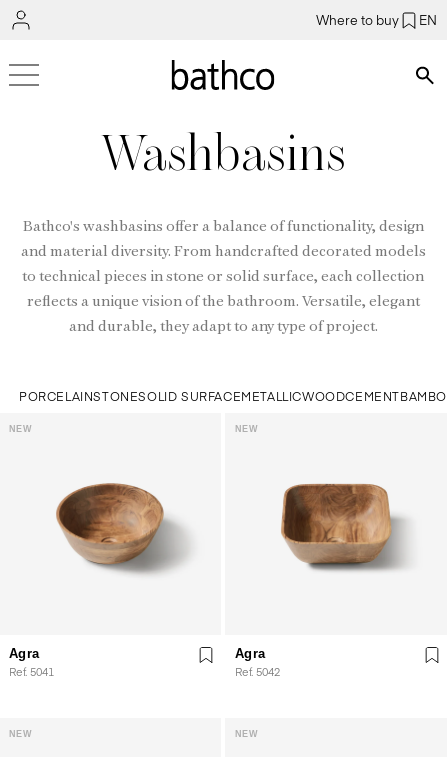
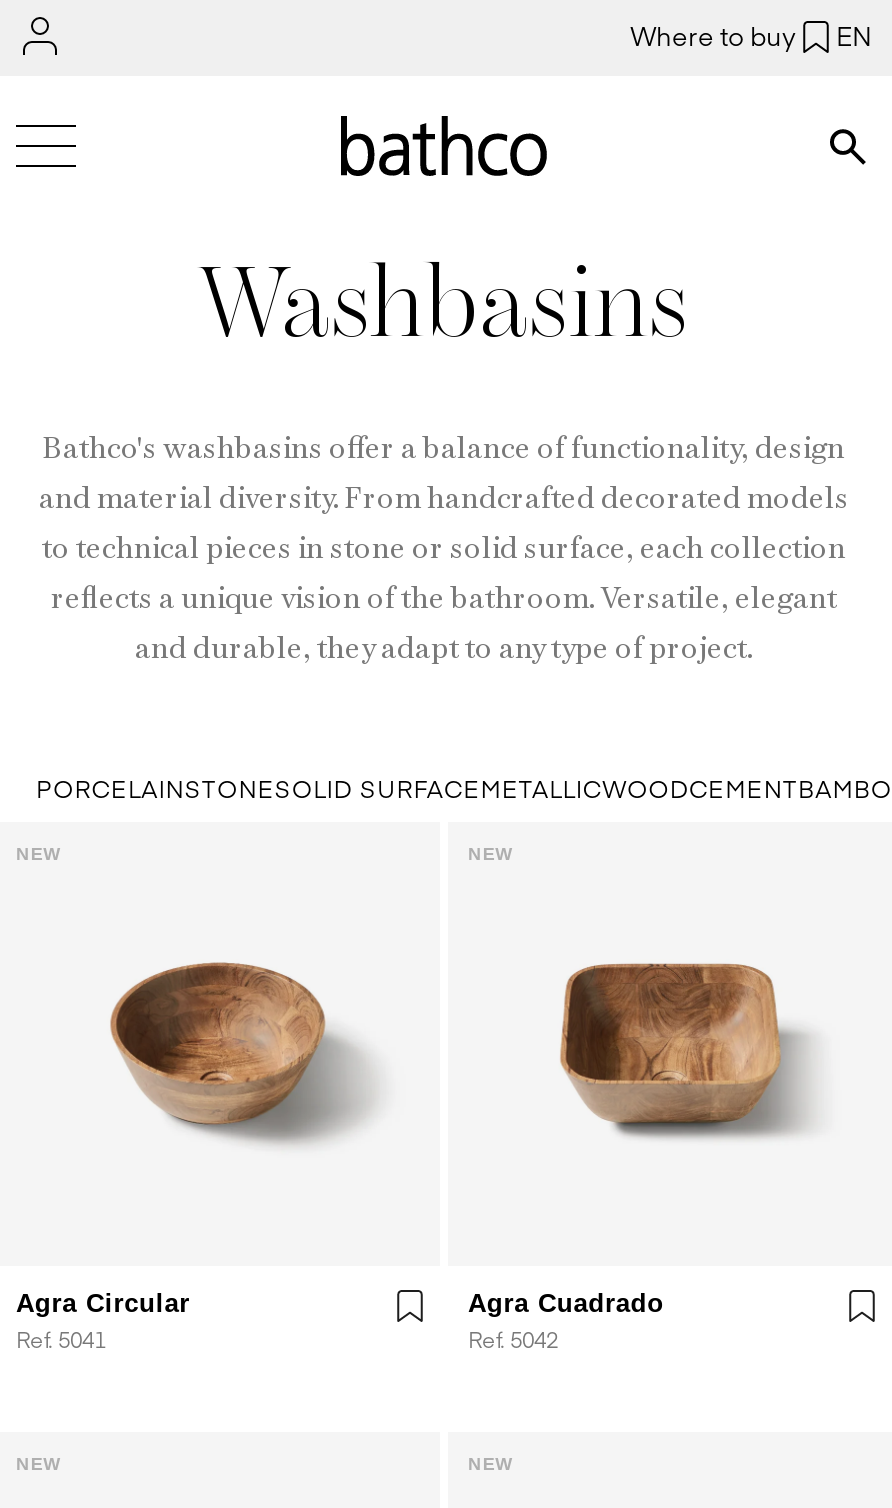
[9,646,40,661] Agra -> [16,1288,190,1318] Agra Circular
[235,646,266,661] Agra -> [468,1288,664,1318] Agra Cuadrado

